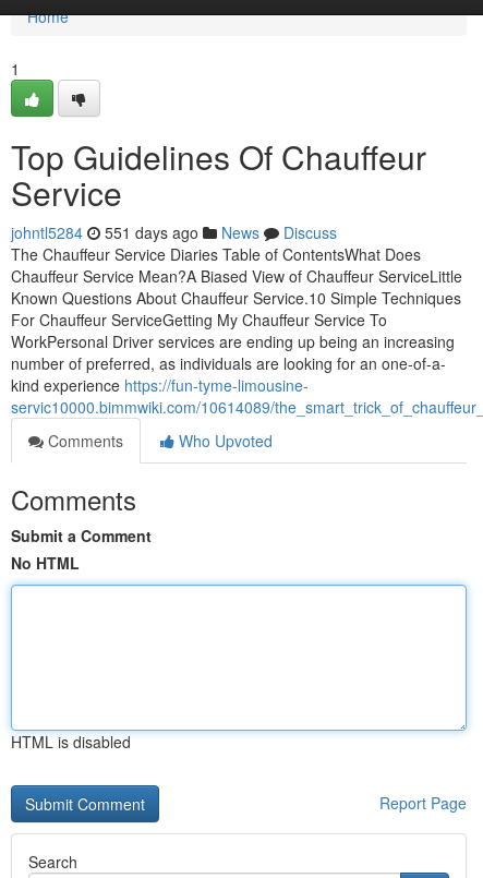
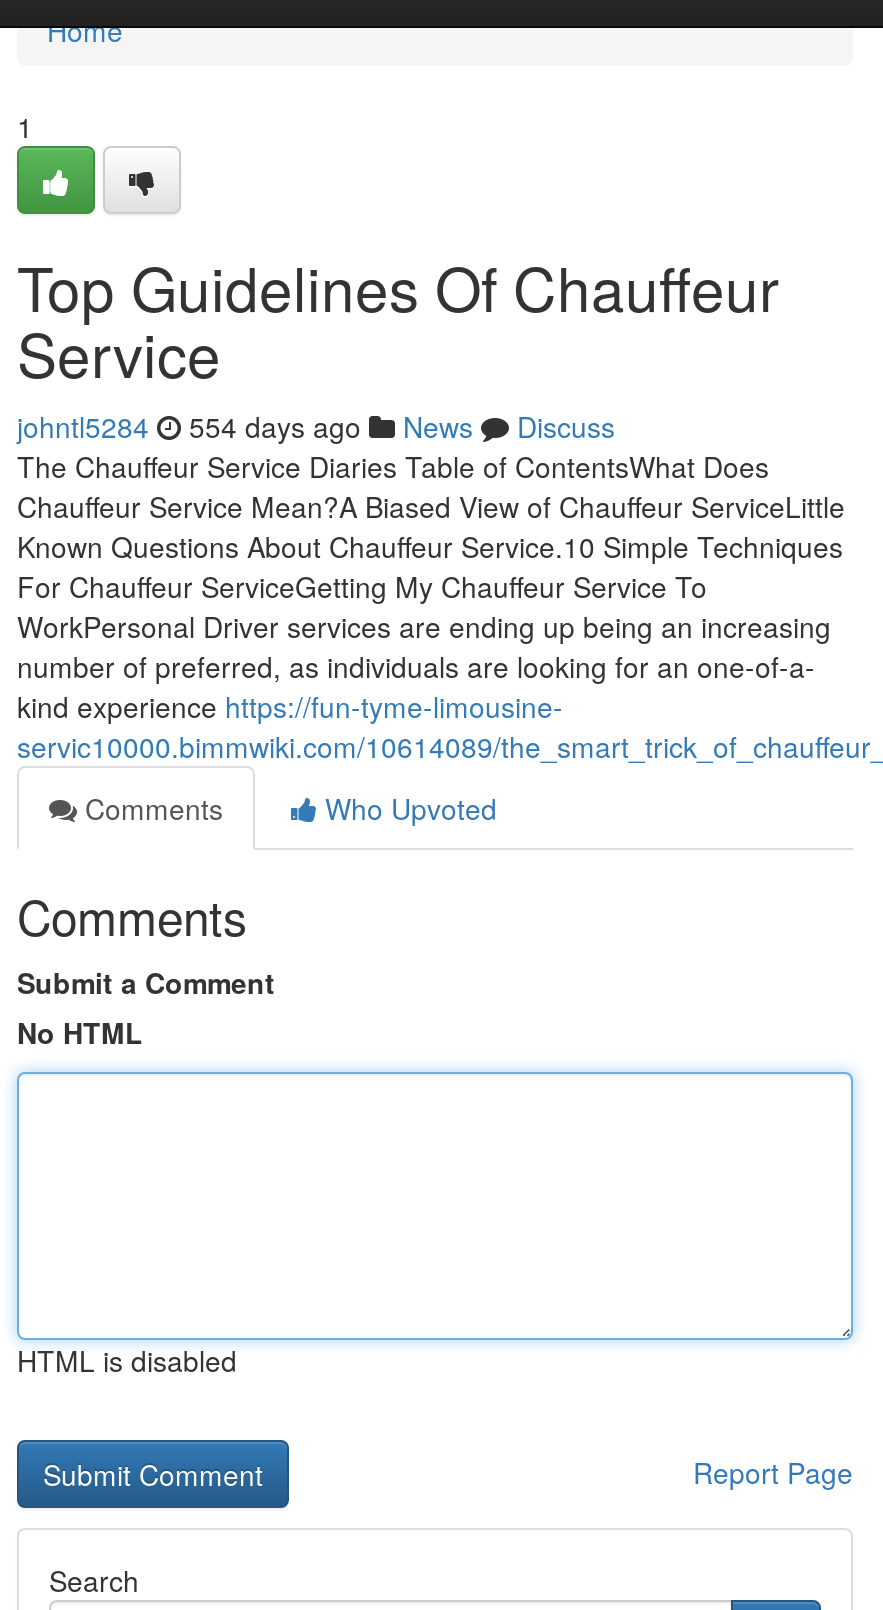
[11,221,337,243] johntl5284 551 days ago News Discuss -> [17,406,615,446] johntl5284 554 days ago News Discuss

